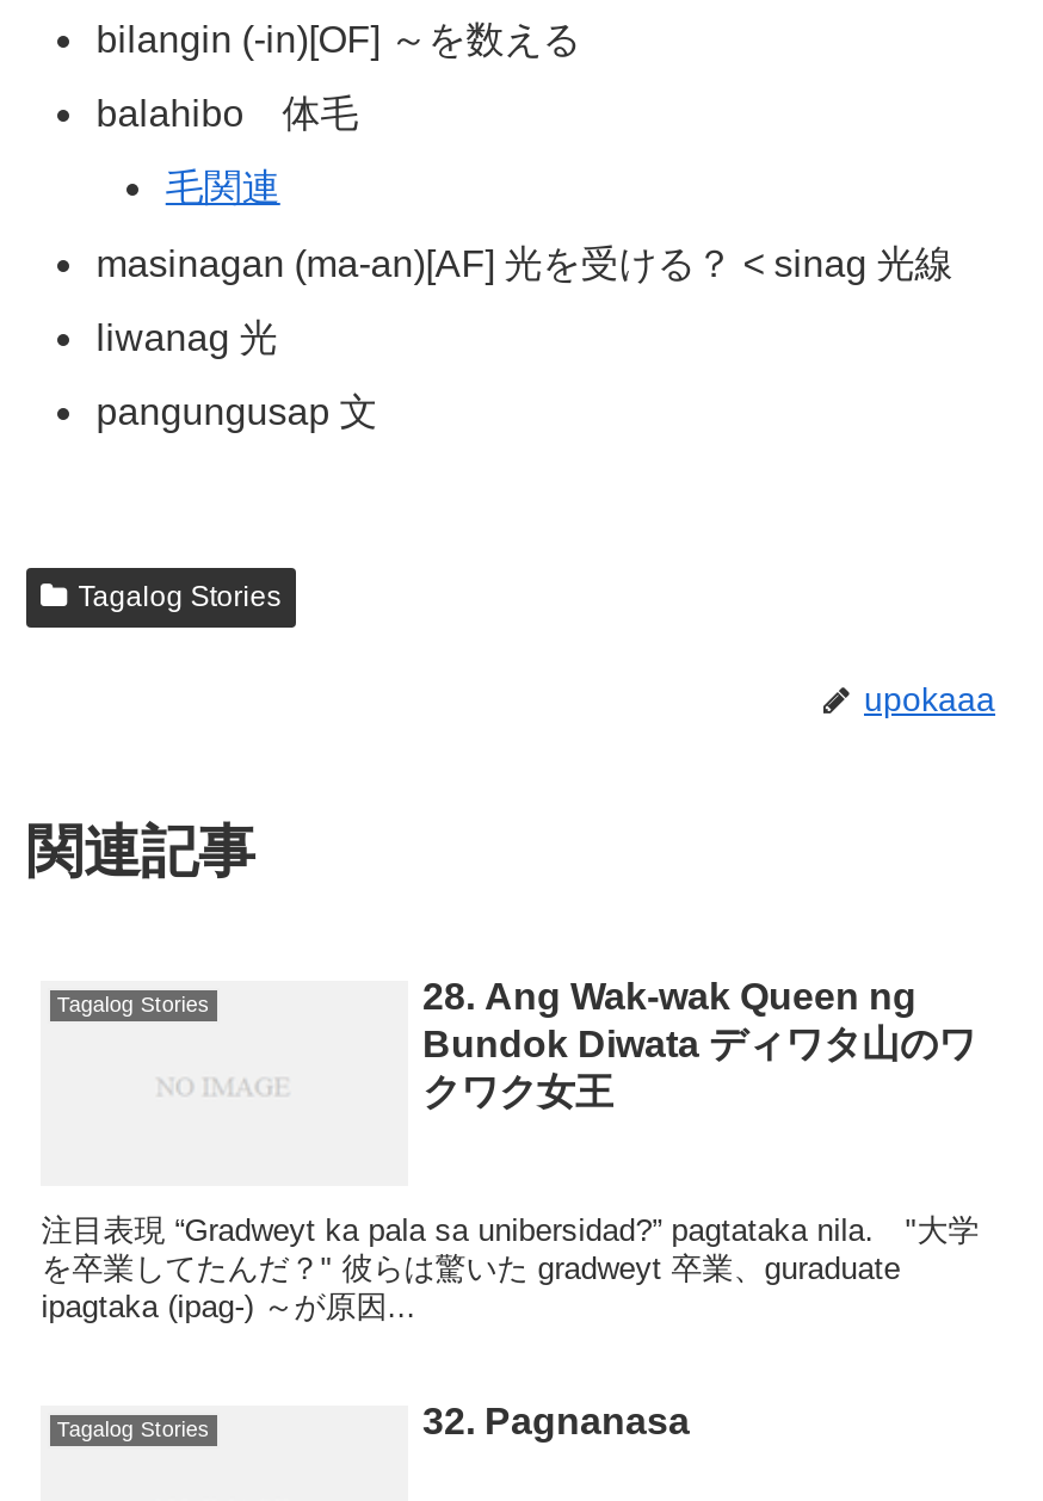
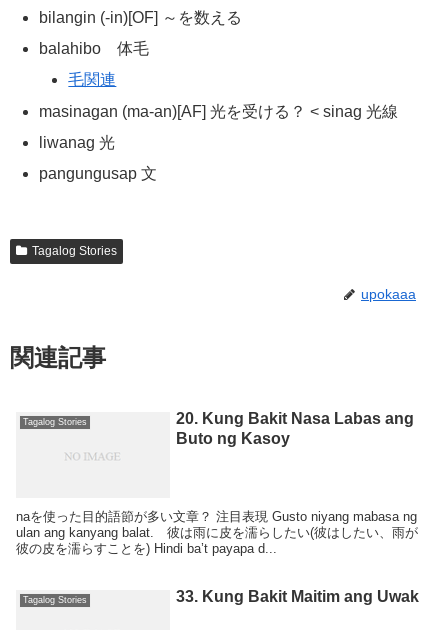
[422,976,976,1112] 28. Ang Wak-wak Queen ng | Bundok Diwata ディワタ山のワ | クワク女王 -> [176,410,414,447] 20. Kung Bakit Nasa Labas ang | Buto ng Kasoy
[41,1213,979,1325] 注目表現 “Gradweyt ka pala sa unibersidad?” pagtataka nila. "大学 | を卒業してたんだ？" 彼らは驚いた gradweyt 卒業、guraduate | ipagtaka (ipag-) ～が原因... -> [16,509,418,556] naを使った目的語節が多い文章？ 注目表現 Gusto niyang mabasa ng | ulan ang kanyang balat. 彼は雨に皮を濡らしたい(彼はしたい、雨が | 彼の皮を濡らすことを) Hindi ba’t payapa d...
[422,1401,690,1441] 32. Pagnanasa -> [176,588,419,605] 33. Kung Bakit Maitim ang Uwak

